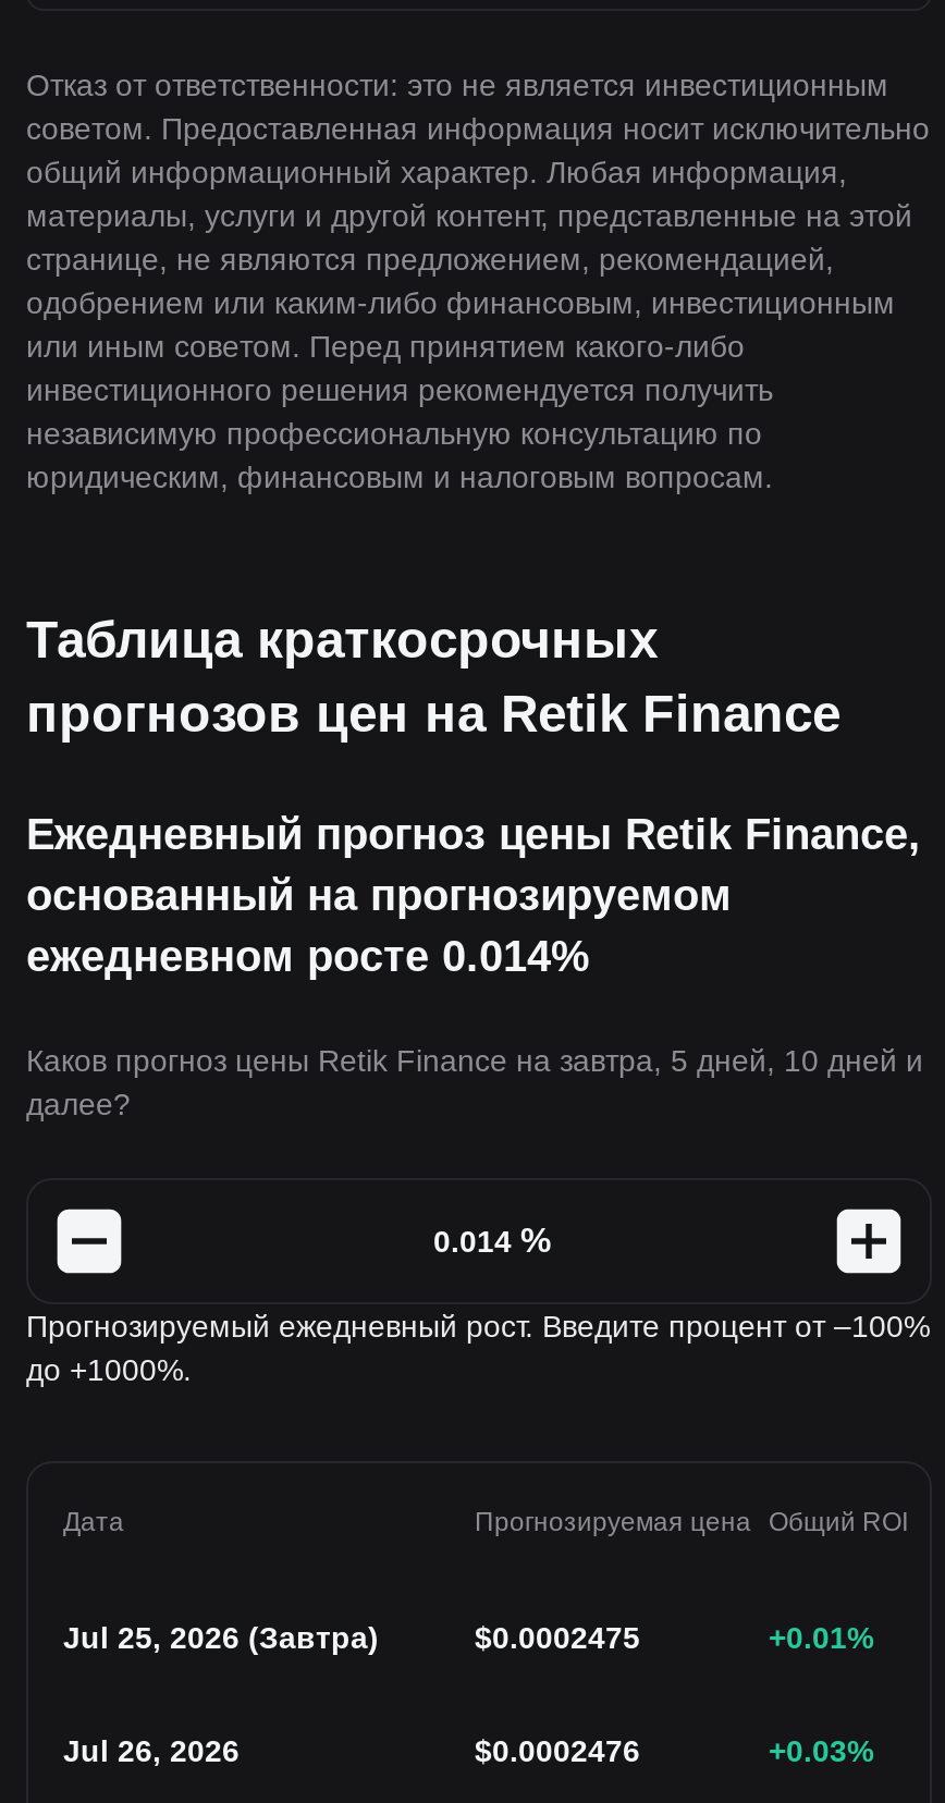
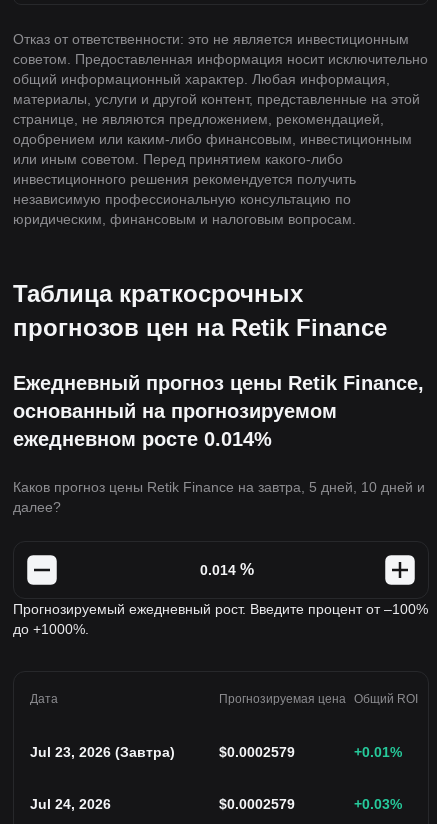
[63,1620,379,1655] Jul 25, 2026 (Завтра) -> [30,744,175,760] Jul 23, 2026 (Завтра)
[475,1620,640,1655] $0.0002475 -> [219,744,295,760] $0.0002579
[63,1733,240,1768] Jul 26, 2026 -> [30,796,111,812] Jul 24, 2026
[475,1733,640,1768] $0.0002476 -> [219,796,295,812] $0.0002579

